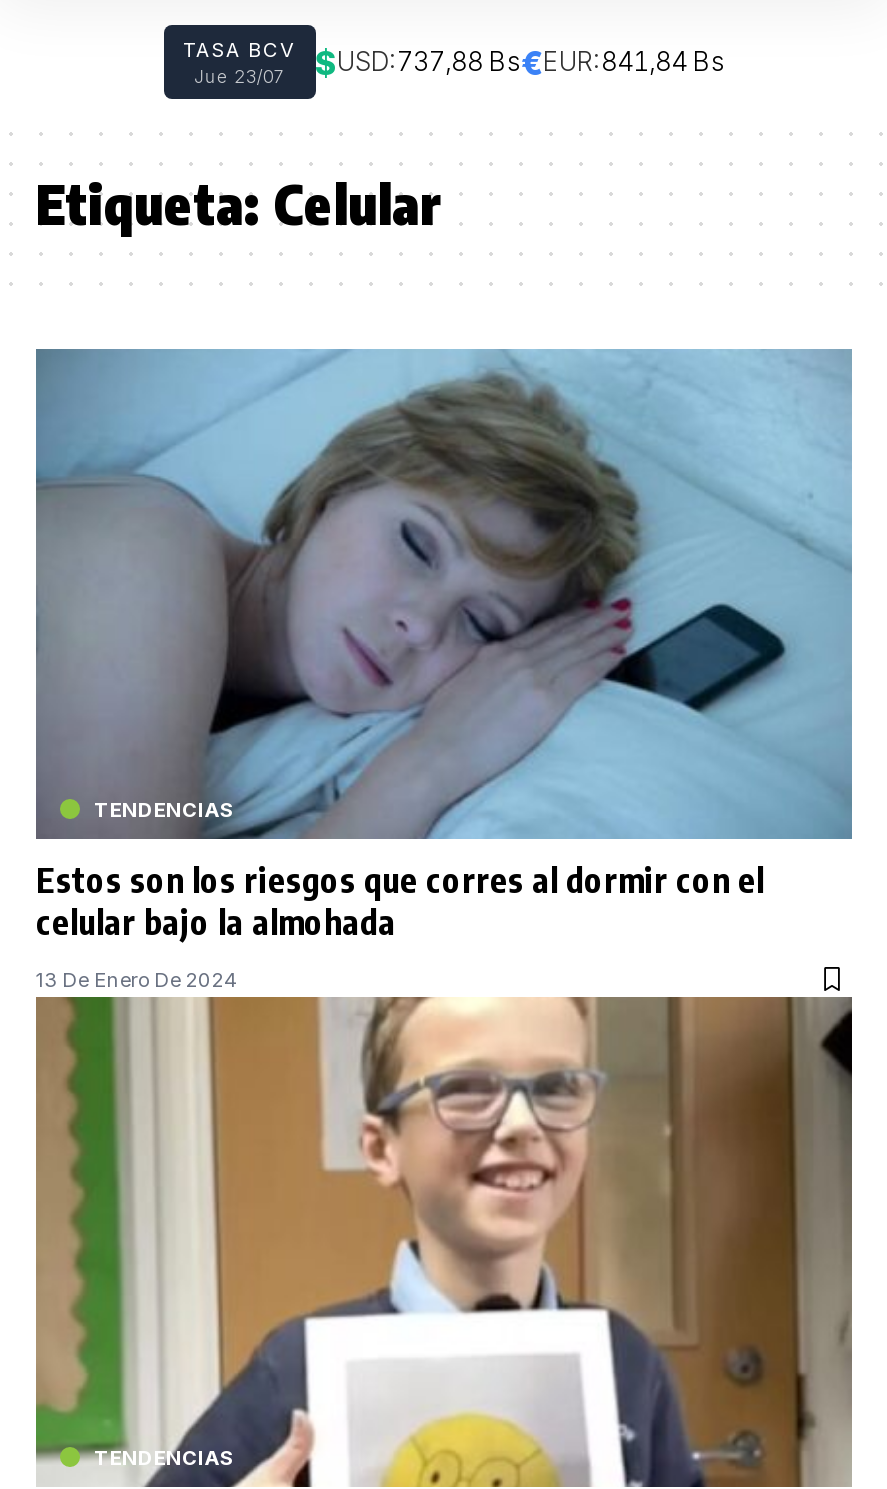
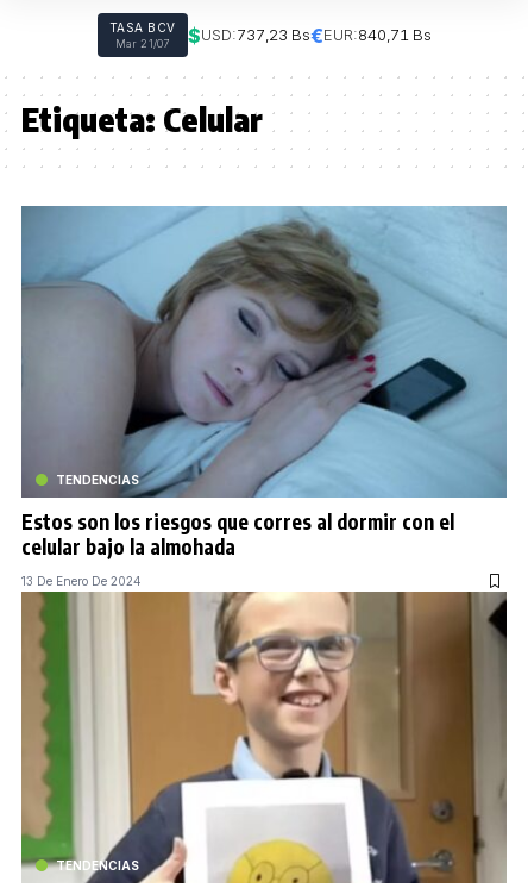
[194,42,725,87] Jue 23/07 | $USD:737,88 Bs€EUR:841,84 Bs -> [115,23,431,50] Mar 21/07 | $USD:737,23 Bs€EUR:840,71 Bs

